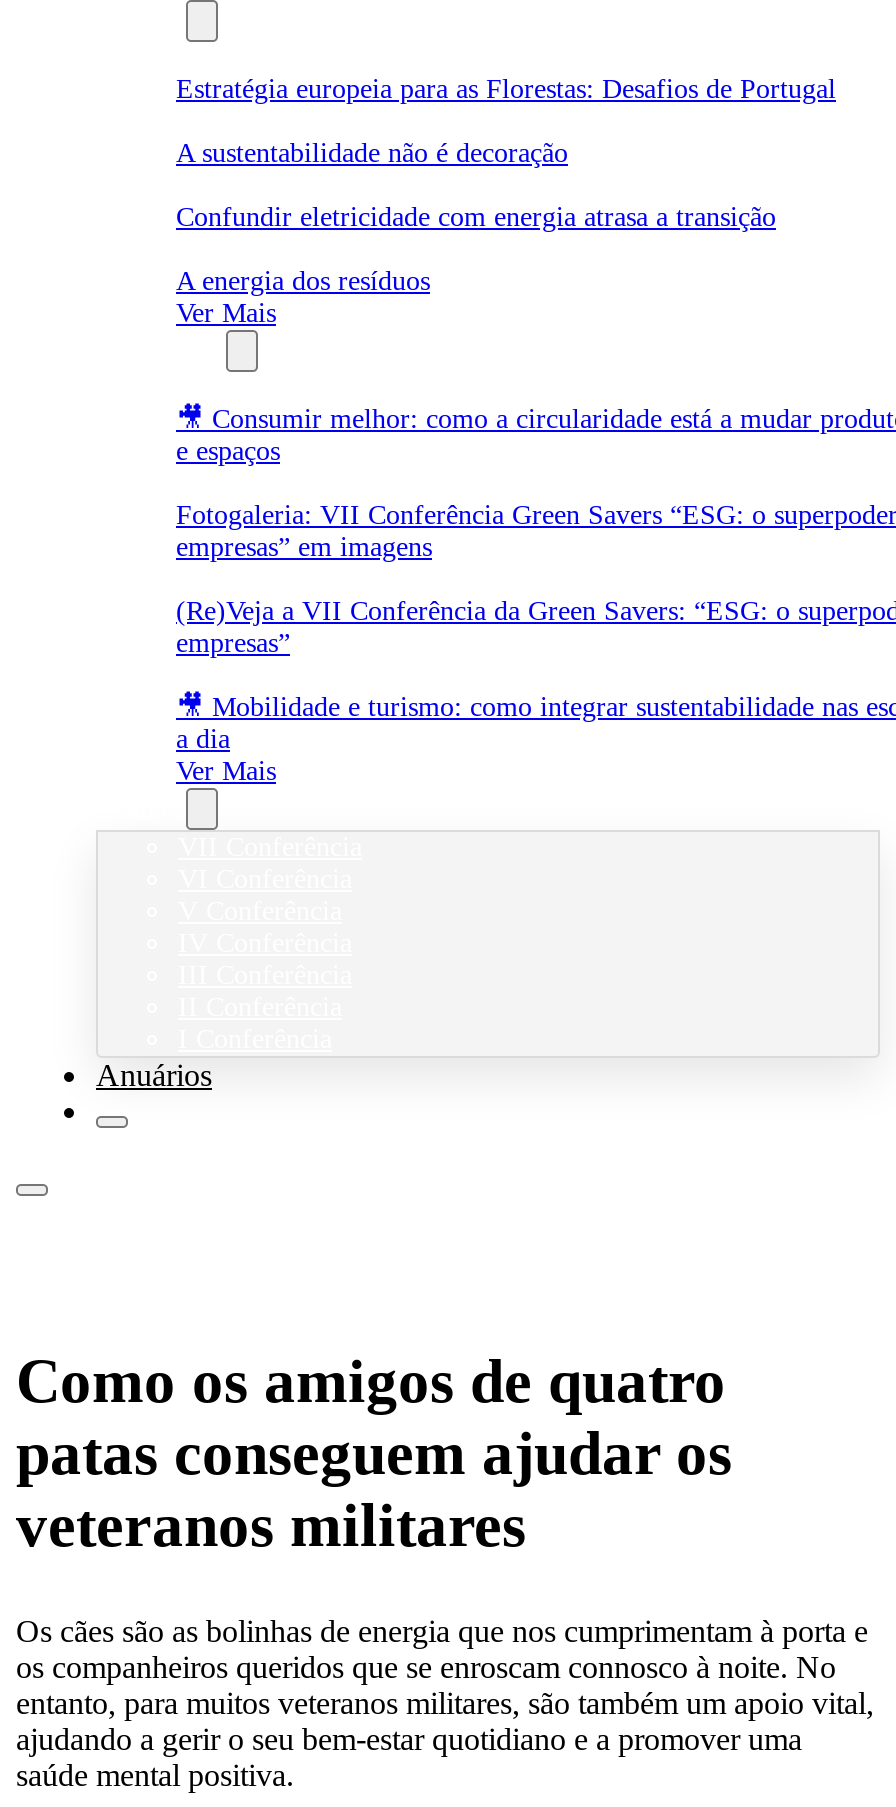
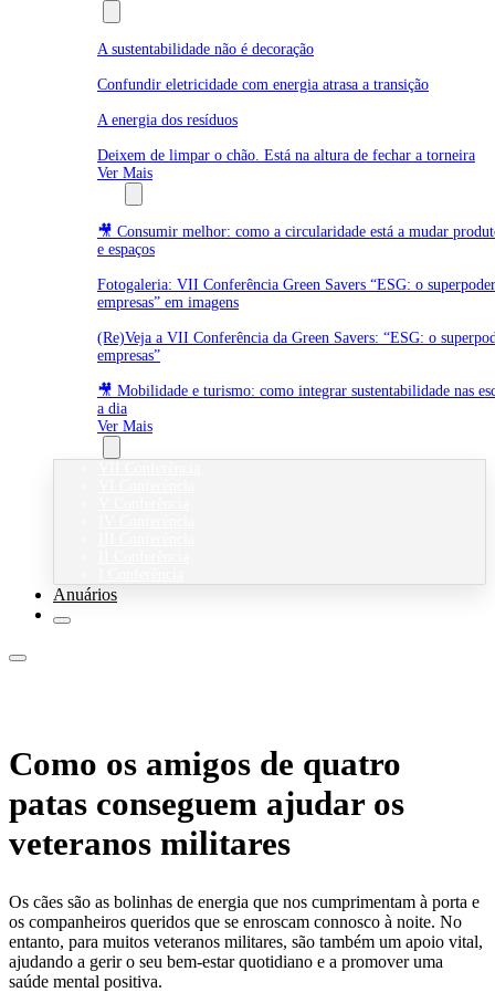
[176,73,836,103] Estratégia europeia para as Florestas: Desafios de Portugal -> none
moved [176,137,776,295] -> [97,40,429,128]: A sustentabilidade não é decoração | Confundir eletricidade com energia atrasa a transição | A energia dos resíduos
none -> [97,147,475,163] Deixem de limpar o chão. Está na altura de fechar a torneira

